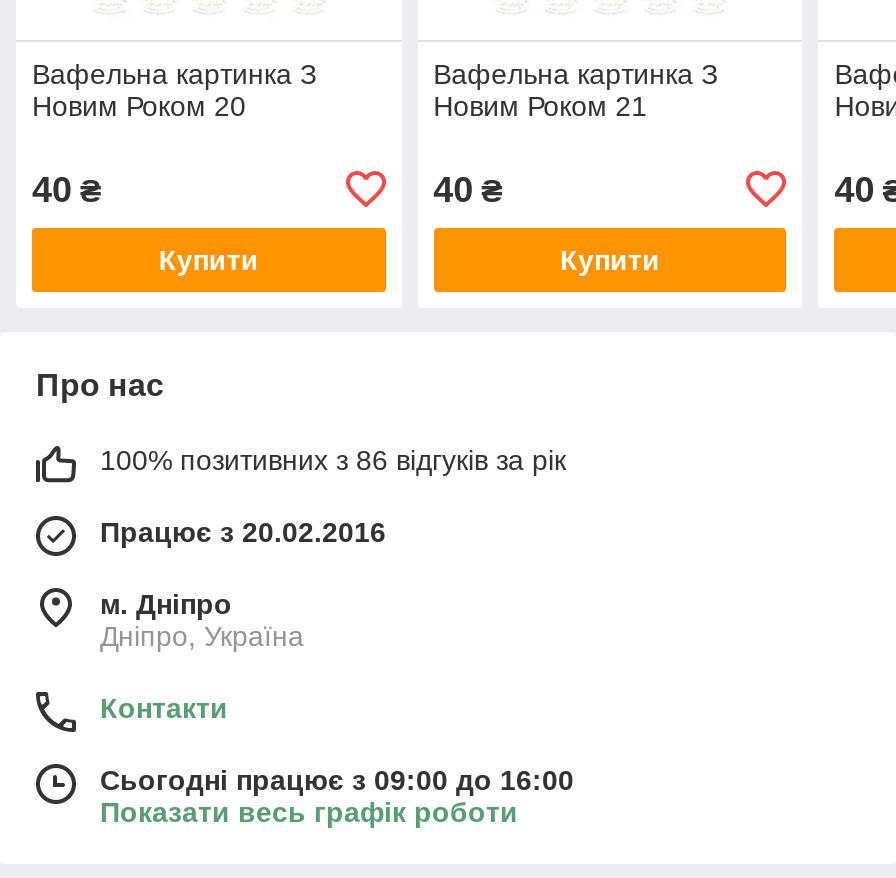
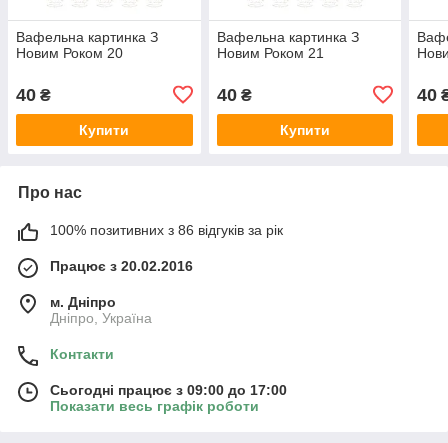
[100,764,574,796] Сьогодні працює з 09:00 до 16:00 -> [50,382,287,398] Сьогодні працює з 09:00 до 17:00

